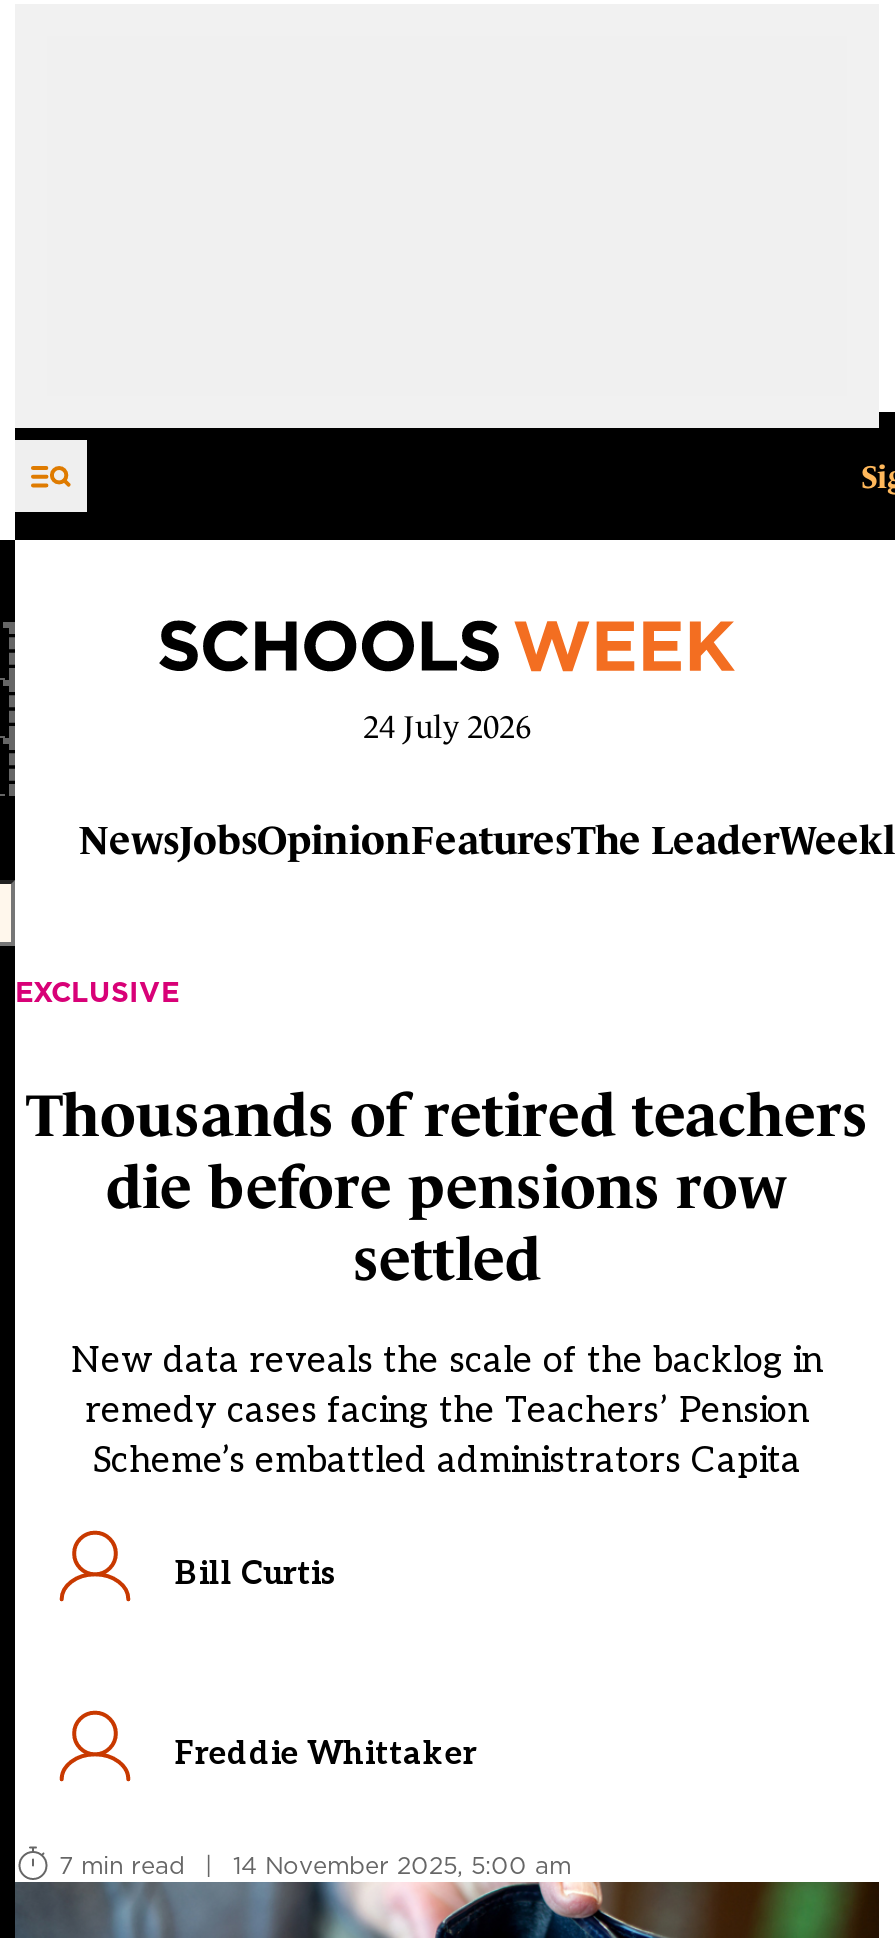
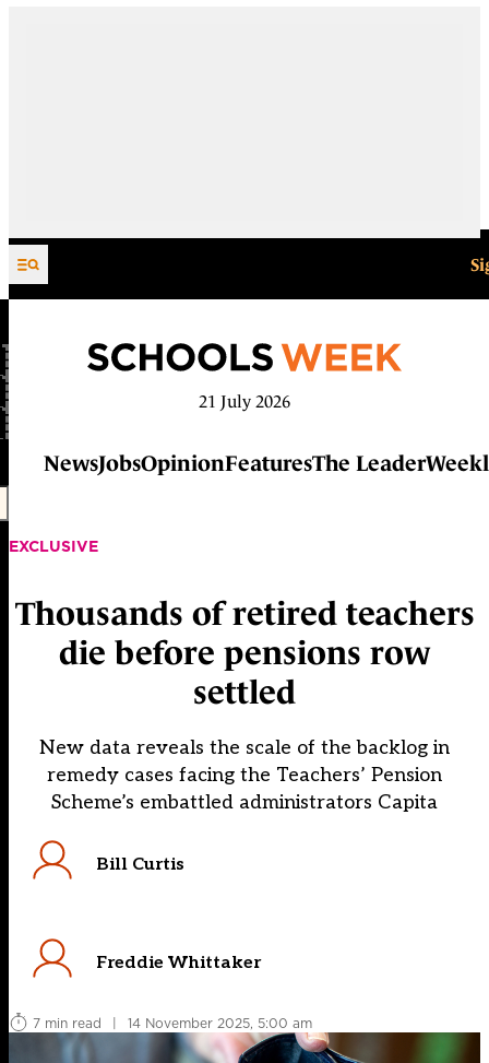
[363,710,531,744] 24 July 2026 -> [199,392,290,411] 21 July 2026

